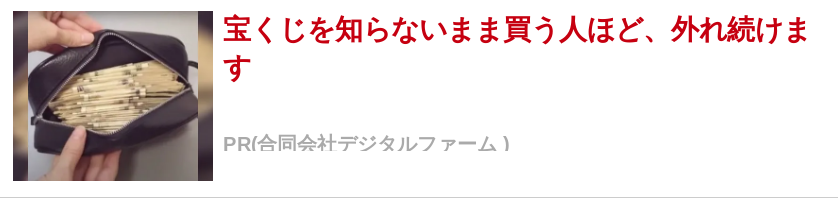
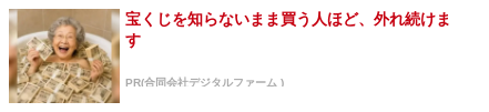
[11,10,215,182] [image] -> [8,8,121,104] [image]

